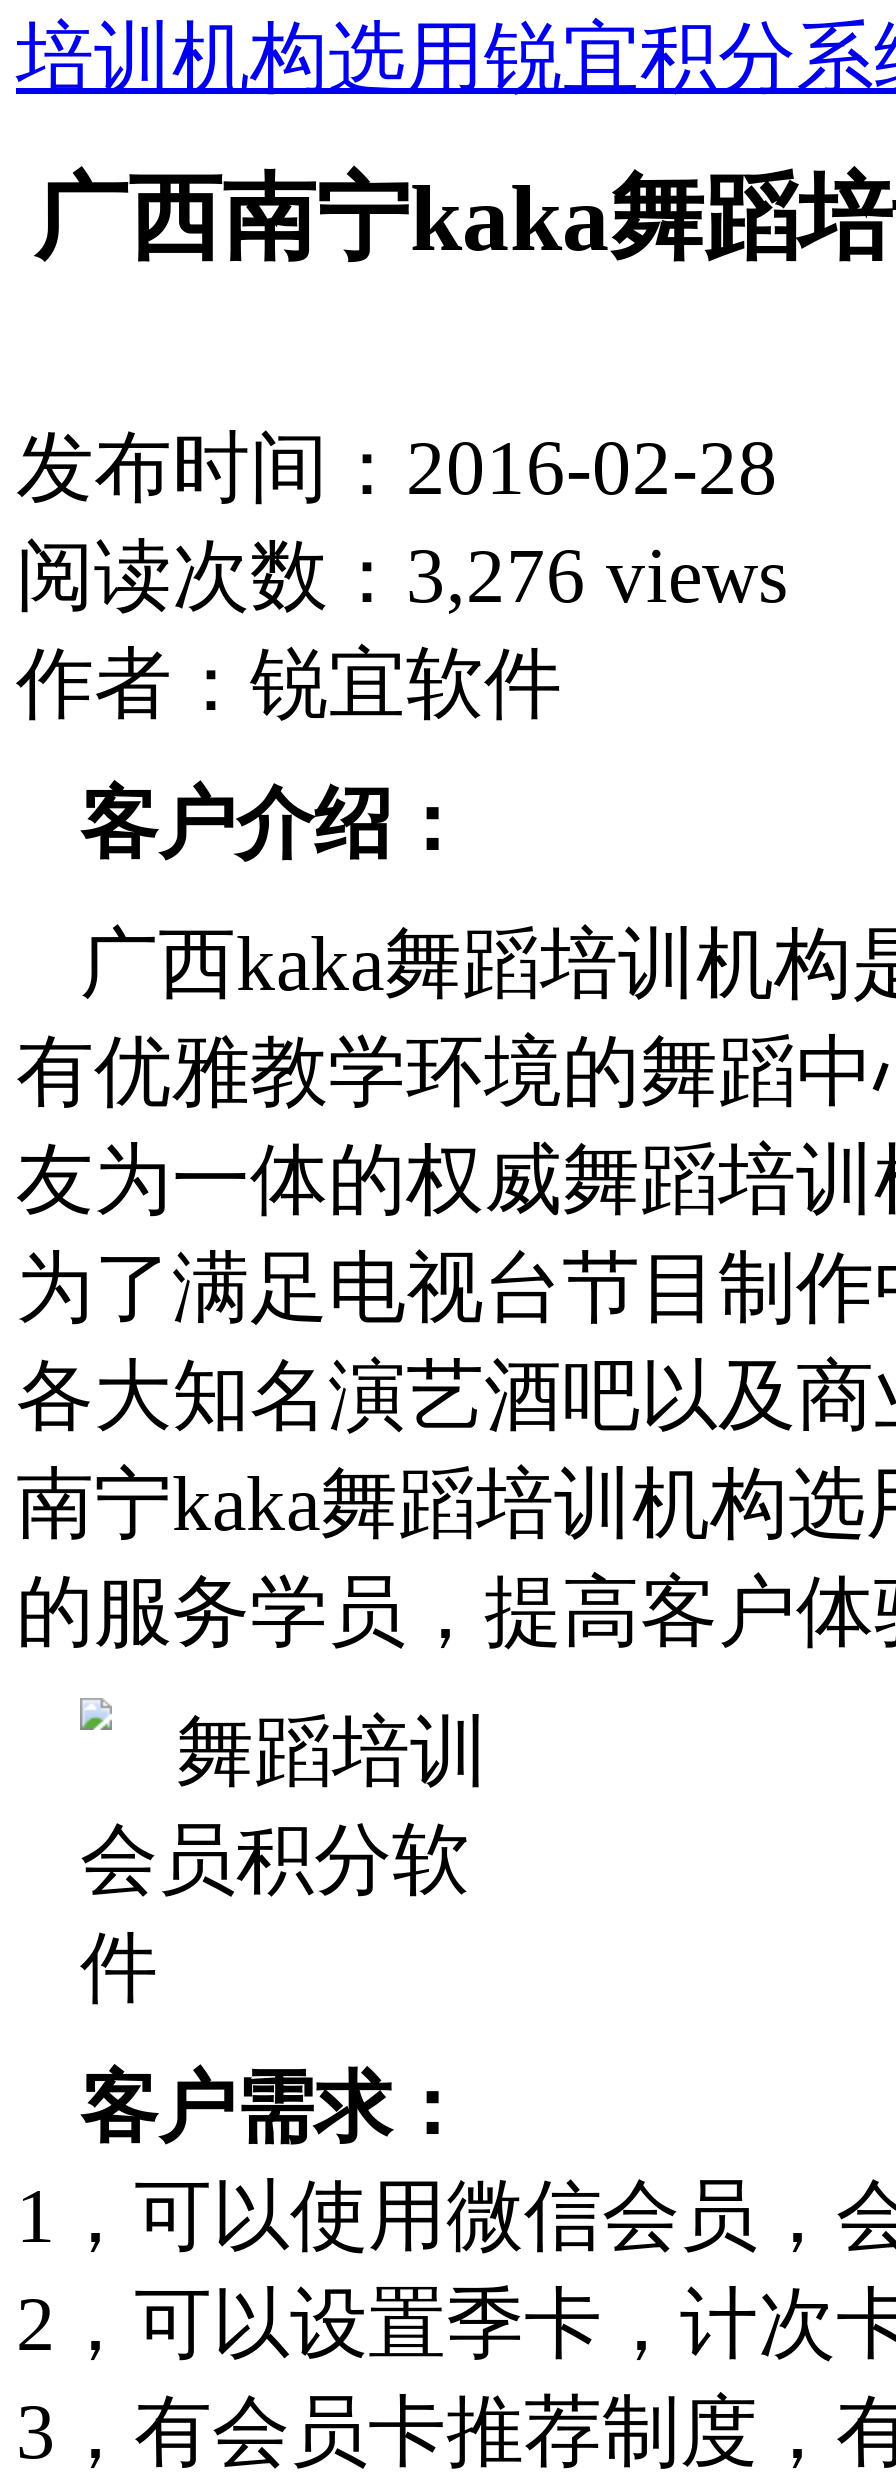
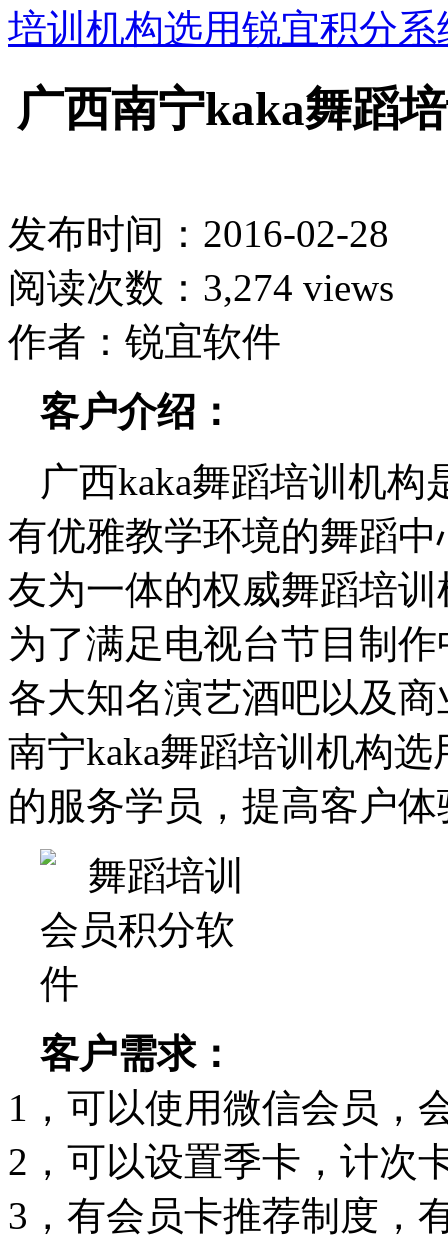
[16,532,788,618] 阅读次数：3,276 views -> [8,266,394,309] 阅读次数：3,274 views

